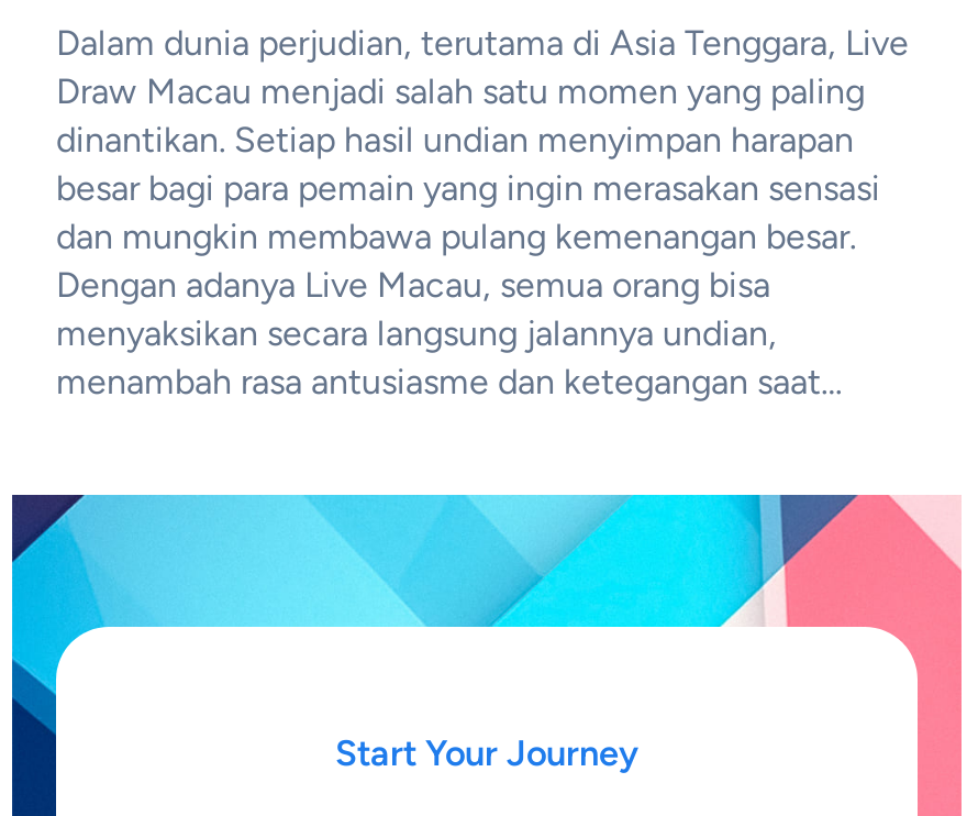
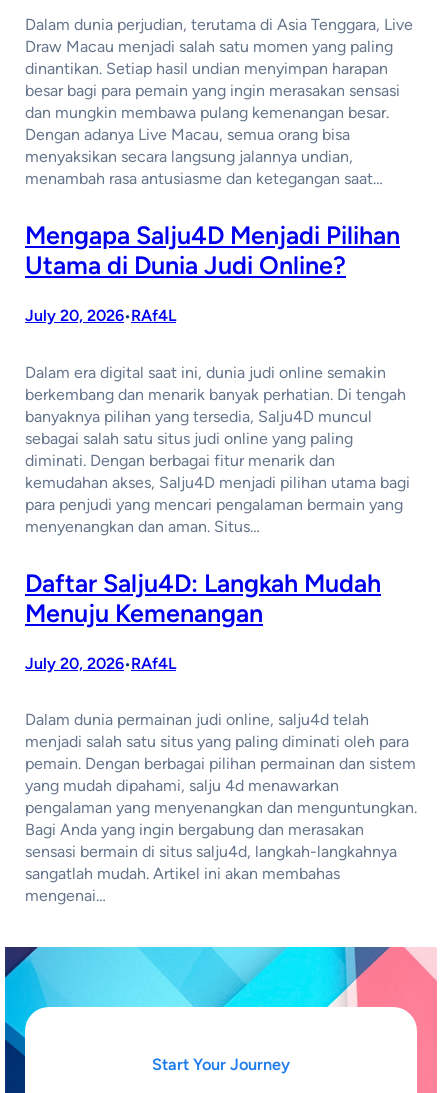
none -> [25,220,417,905] Mengapa Salju4D Menjadi Pilihan | Utama di Dunia Judi Online? | July 20, 2026•RAf4L | Dalam era digital saat ini, dunia judi online semakin | berkembang dan menarik banyak perhatian. Di tengah | banyaknya pilihan yang tersedia, Salju4D muncul | sebagai salah satu situs judi online yang paling | diminati. Dengan berbagai fitur menarik dan | kemudahan akses, Salju4D menjadi pilihan utama bagi | para penjudi yang mencari pengalaman bermain yang | menyenangkan dan aman. Situs… | Daftar Salju4D: Langkah Mudah | Menuju Kemenangan | July 20, 2026•RAf4L | Dalam dunia permainan judi online, salju4d telah | menjadi salah satu situs yang paling diminati oleh para | pemain. Dengan berbagai pilihan permainan dan sistem | yang mudah dipahami, salju 4d menawarkan | pengalaman yang menyenangkan dan menguntungkan. | Bagi Anda yang ingin bergabung dan merasakan | sensasi bermain di situs salju4d, langkah-langkahnya | sangatlah mudah. Artikel ini akan membahas | mengenai…

